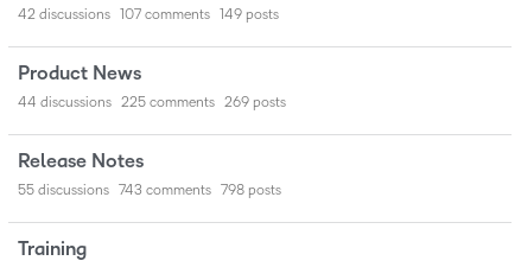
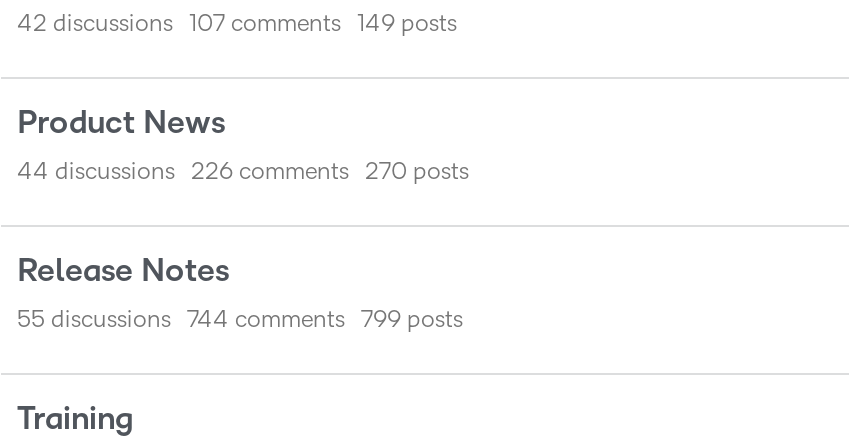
[121,95,215,110] 225 comments -> [191,159,349,185] 226 comments
[224,95,286,110] 269 posts -> [365,159,469,185] 270 posts
[119,183,211,198] 743 comments -> [187,307,345,333] 744 comments
[221,183,281,198] 798 posts -> [361,307,463,333] 799 posts

